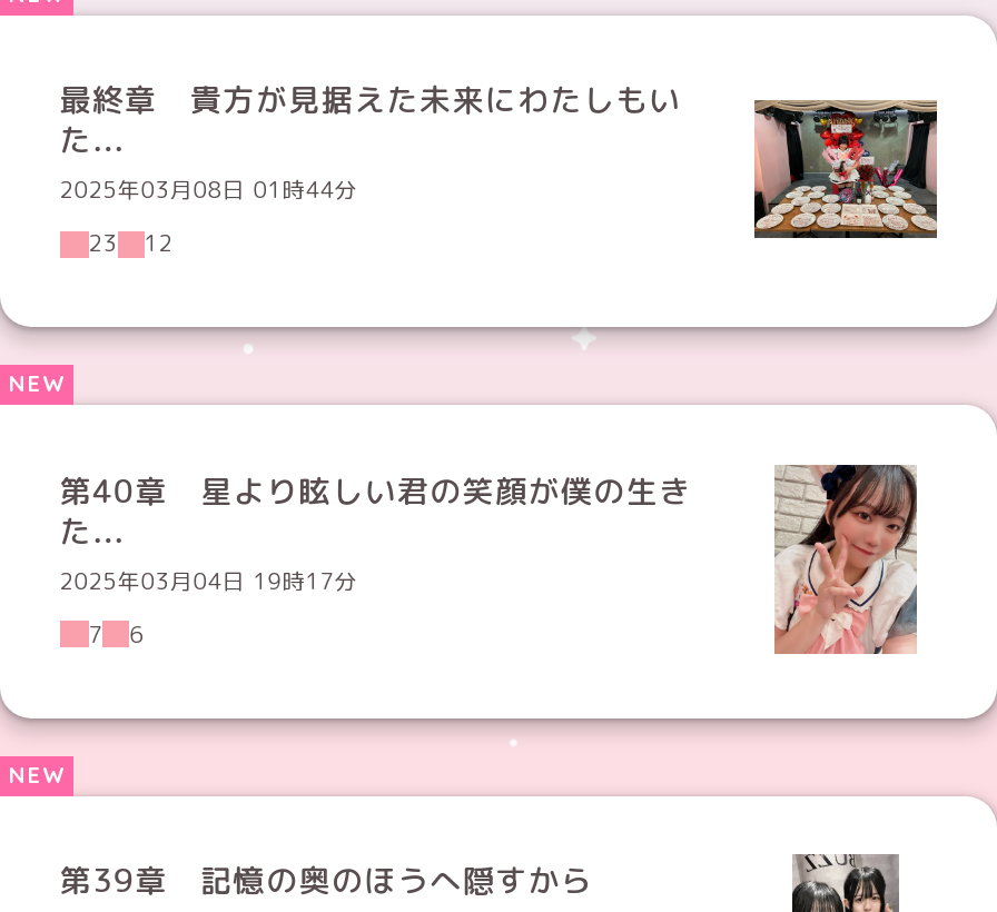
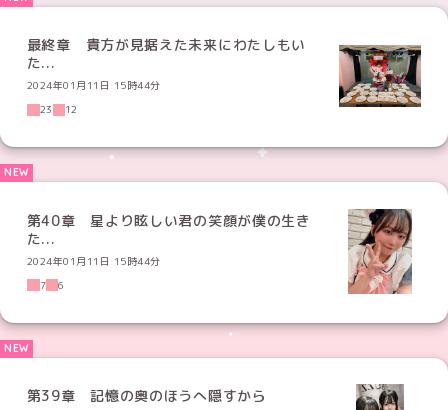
[59,174,358,205] 2025年03月08日 01時44分 -> [27,78,161,92] 2024年01月11日 15時44分
[59,565,358,596] 2025年03月04日 19時17分 -> [27,254,161,268] 2024年01月11日 15時44分

